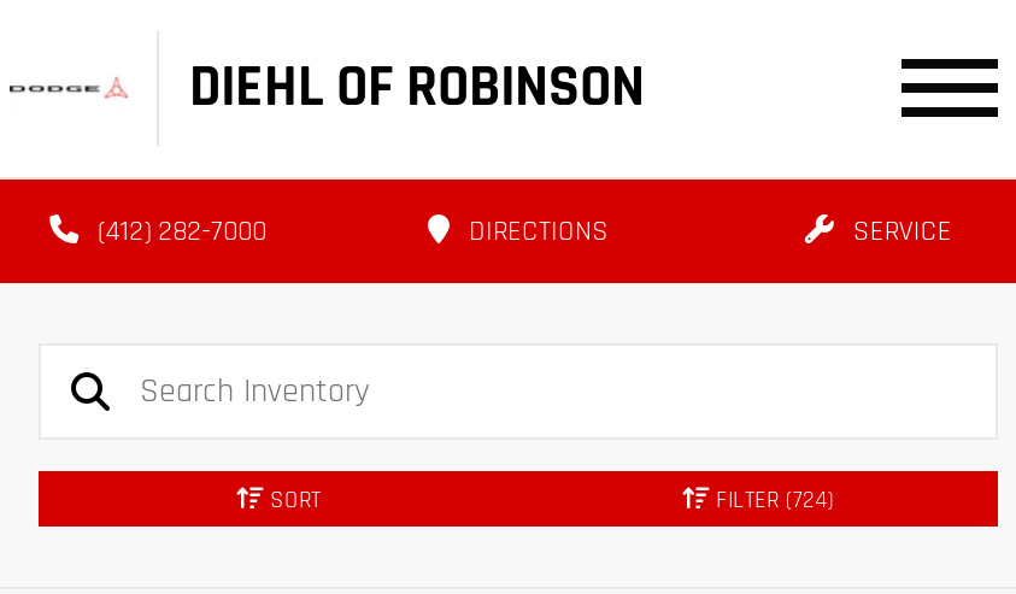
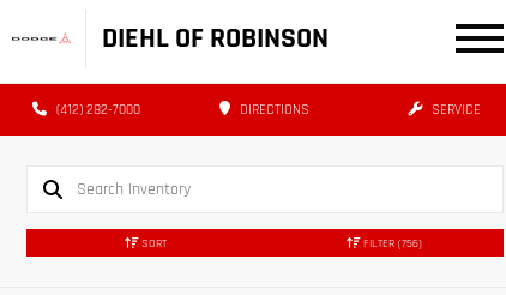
[709,485,834,514] FILTER (724) -> [360,236,422,250] FILTER (756)

